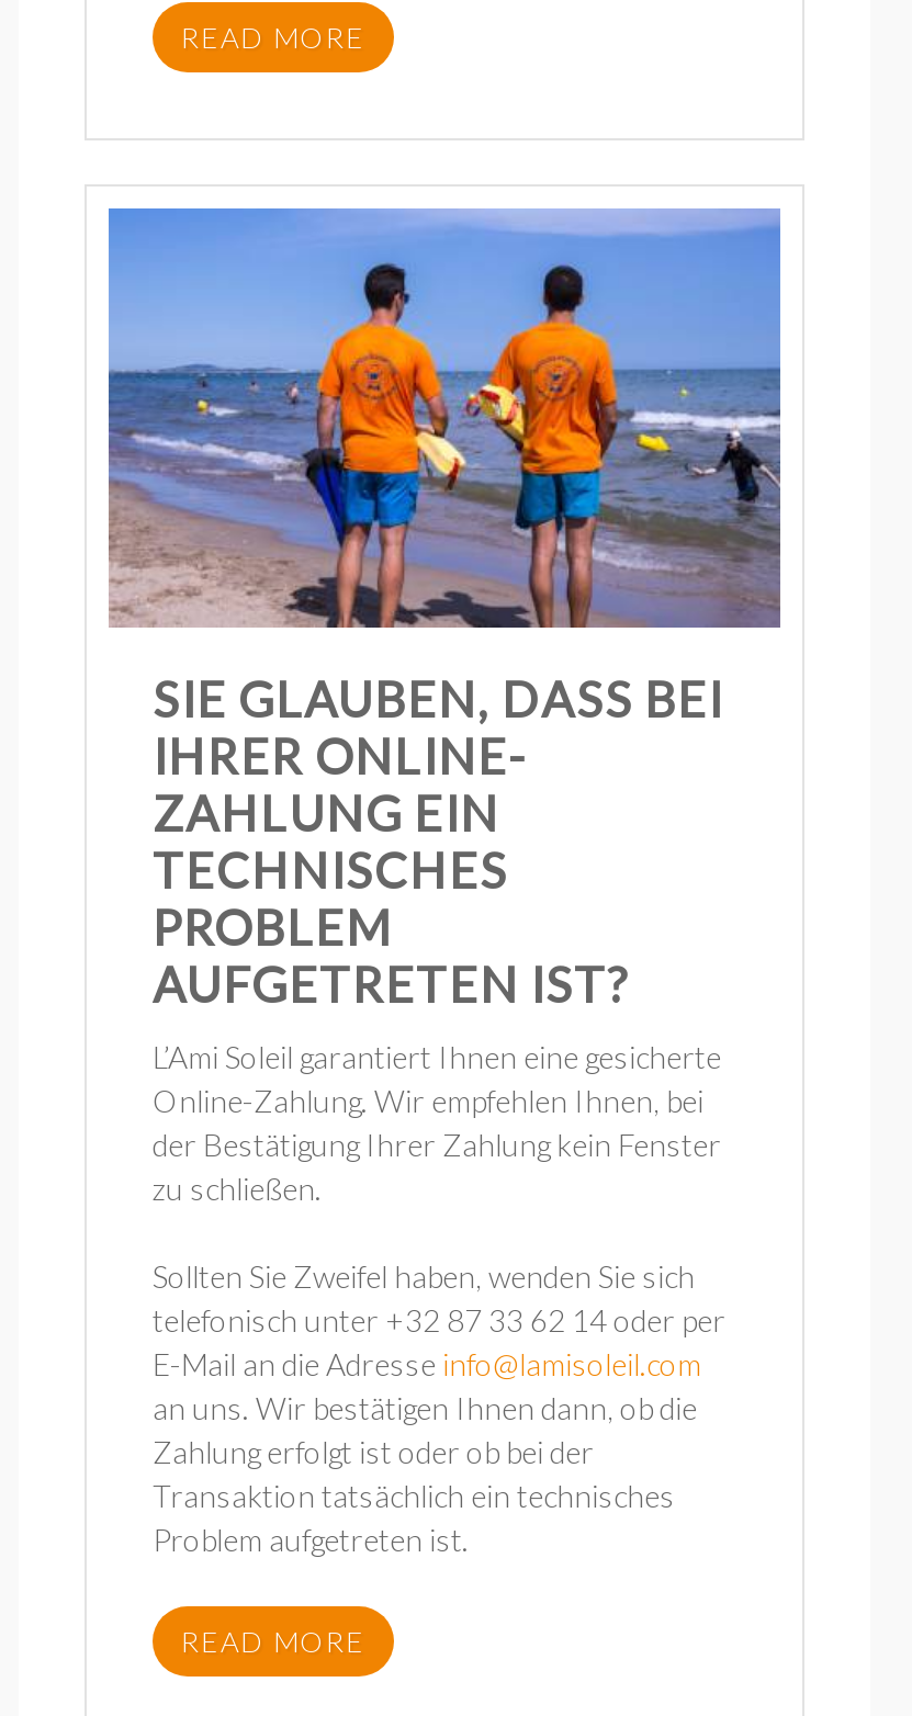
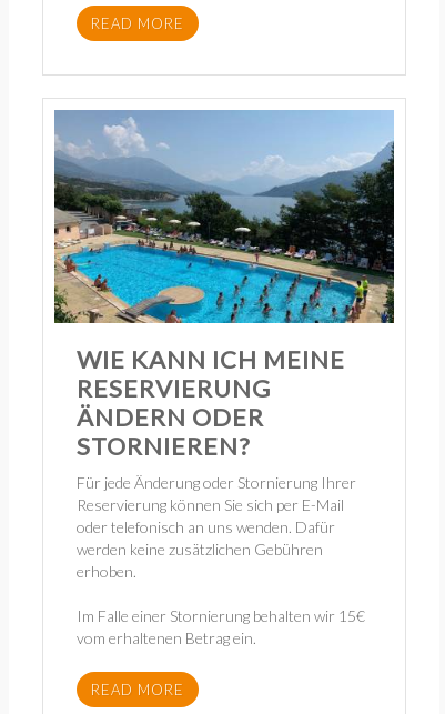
[106,211,782,1208] [image] | SIE GLAUBEN, DASS BEI | IHRER ONLINE- | ZAHLUNG EIN | TECHNISCHES | PROBLEM | AUFGETRETEN IST? | L’Ami Soleil garantiert Ihnen eine gesicherte | Online-Zahlung. Wir empfehlen Ihnen, bei | der Bestätigung Ihrer Zahlung kein Fenster | zu schließen. -> [53,111,395,580] [image] | WIE KANN ICH MEINE | RESERVIERUNG | ÄNDERN ODER | STORNIEREN? | Für jede Änderung oder Stornierung Ihrer | Reservierung können Sie sich per E-Mail | oder telefonisch an uns wenden. Dafür | werden keine zusätzlichen Gebühren | erhoben.
[153,1258,725,1559] Sollten Sie Zweifel haben, wenden Sie sich | telefonisch unter +32 87 33 62 14 oder per | E-Mail an die Adresse info@lamisoleil.com | an uns. Wir bestätigen Ihnen dann, ob die | Zahlung erfolgt ist oder ob bei der | Transaktion tatsächlich ein technisches | Problem aufgetreten ist. -> [77,606,365,647] Im Falle einer Stornierung behalten wir 15€ | vom erhaltenen Betrag ein.

